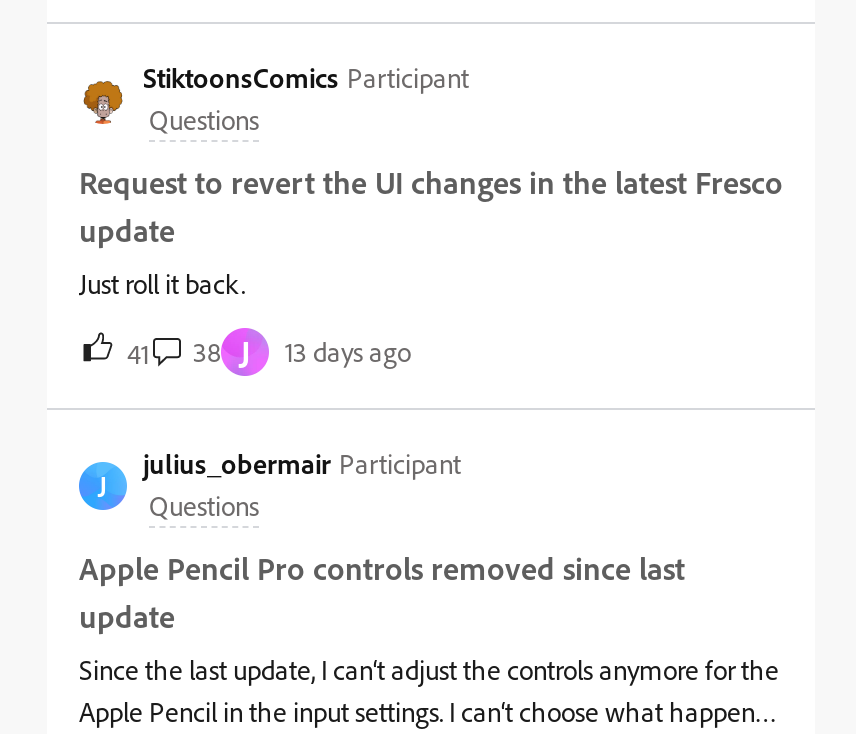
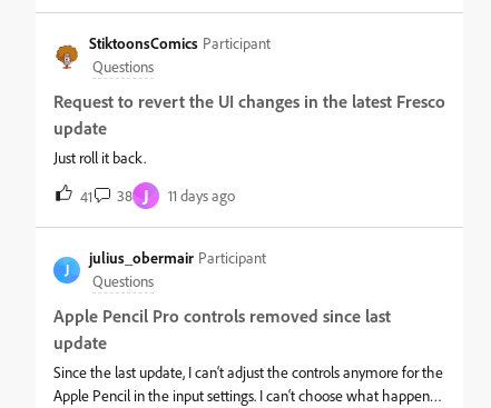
[285,334,411,368] 13 days ago -> [168,186,235,205] 11 days ago

